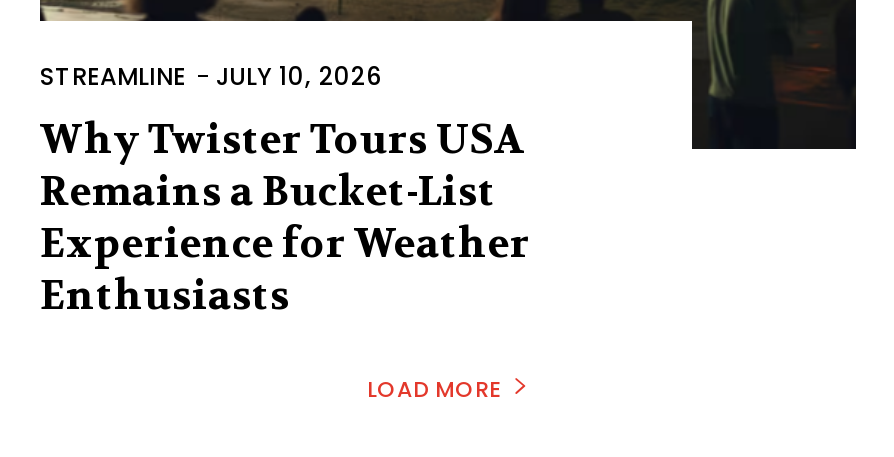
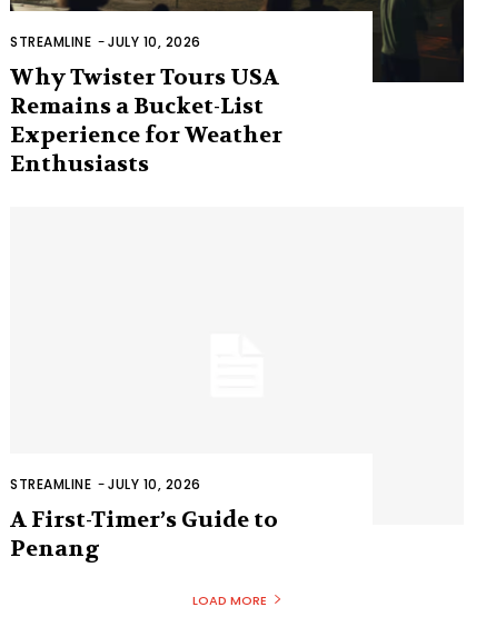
none -> [10,474,278,562] STREAMLINE - JULY 10, 2026 | A First-Timer’s Guide to | Penang

